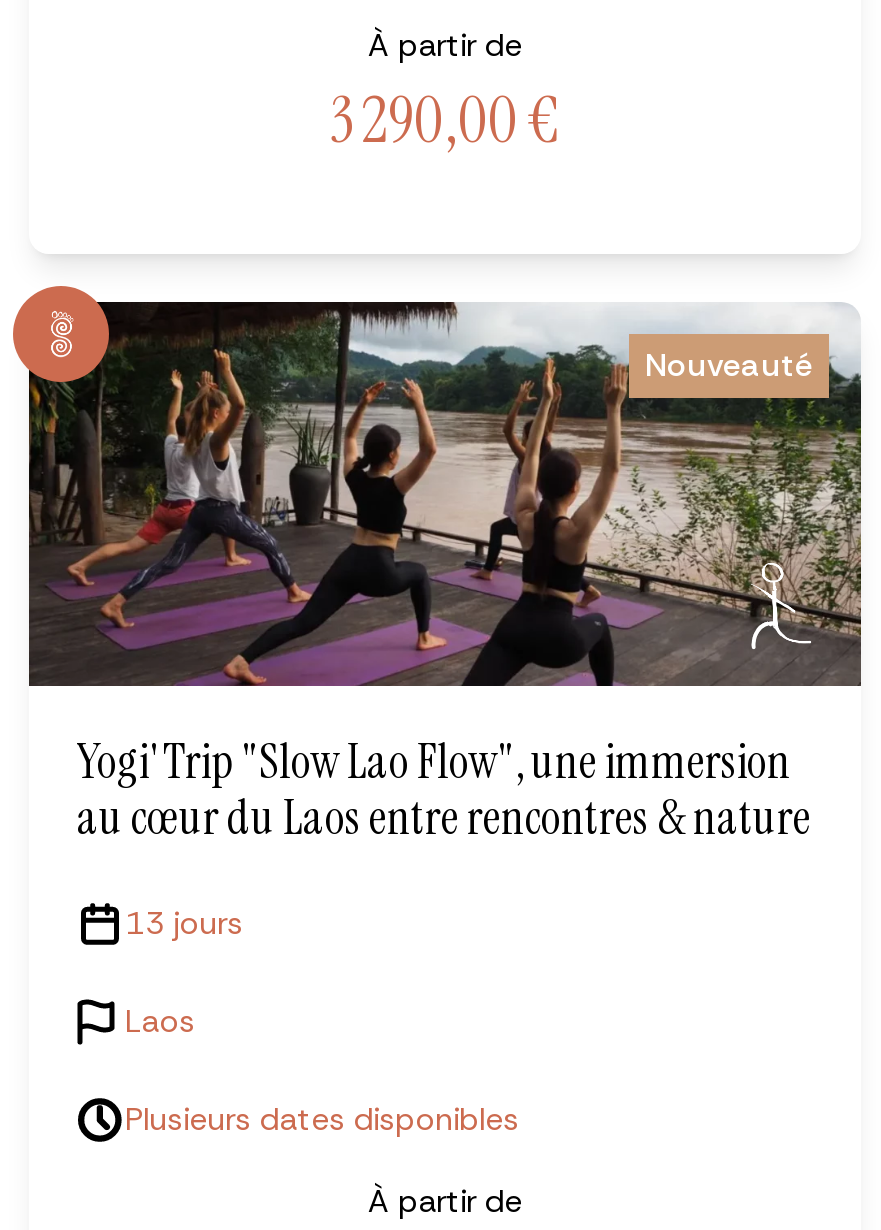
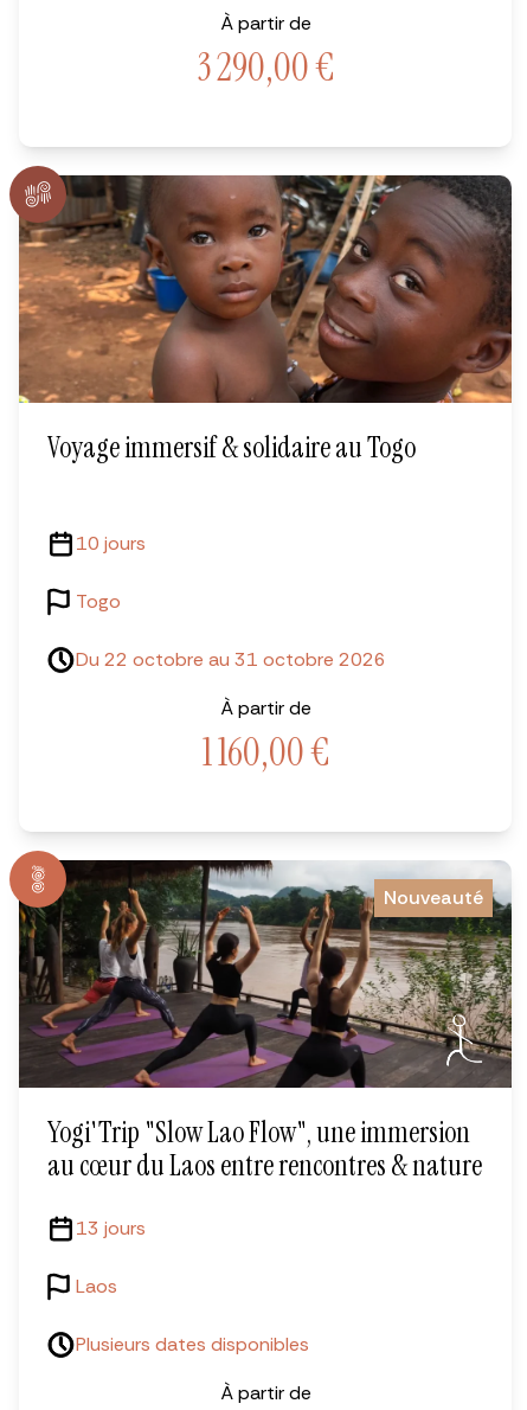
none -> [9,166,513,777] [image] | Voyage immersif & solidaire au Togo | 10 jours | Togo | Du 22 octobre au 31 octobre 2026 | À partir de | 1 160,00€

